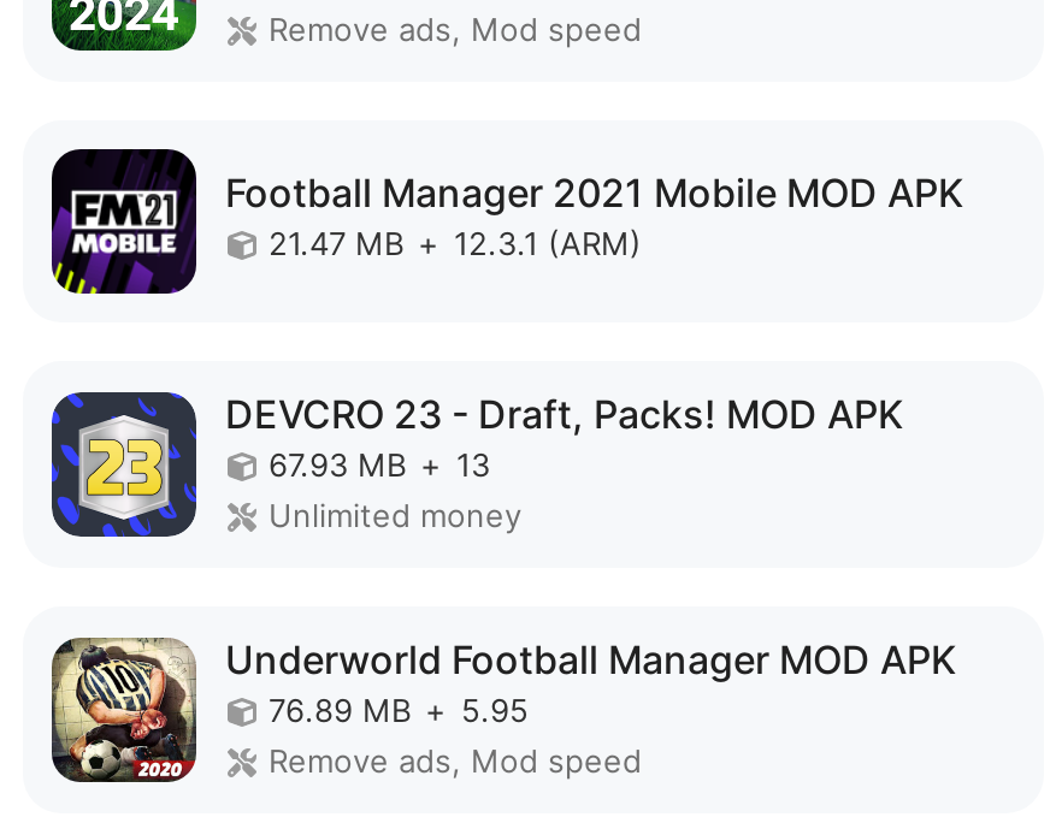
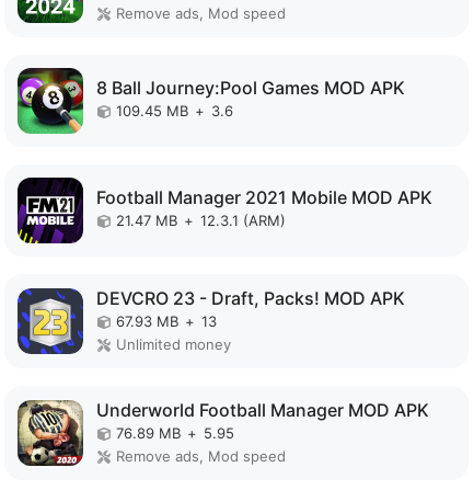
none -> [18,68,405,135] [image] | 8 Ball Journey:Pool Games MOD APK | 109.45 MB + 3.6

